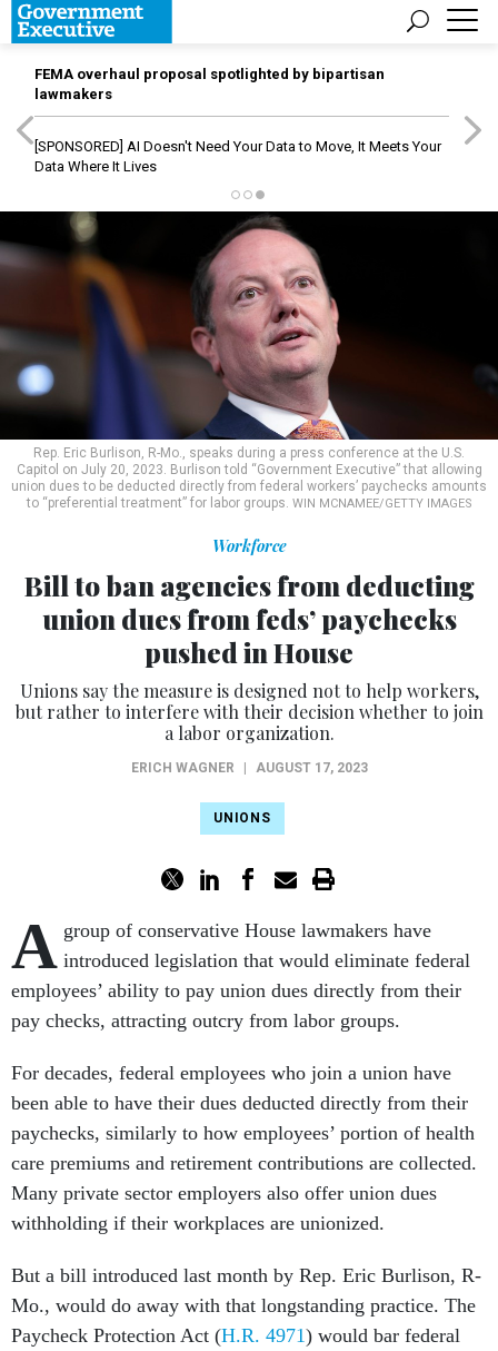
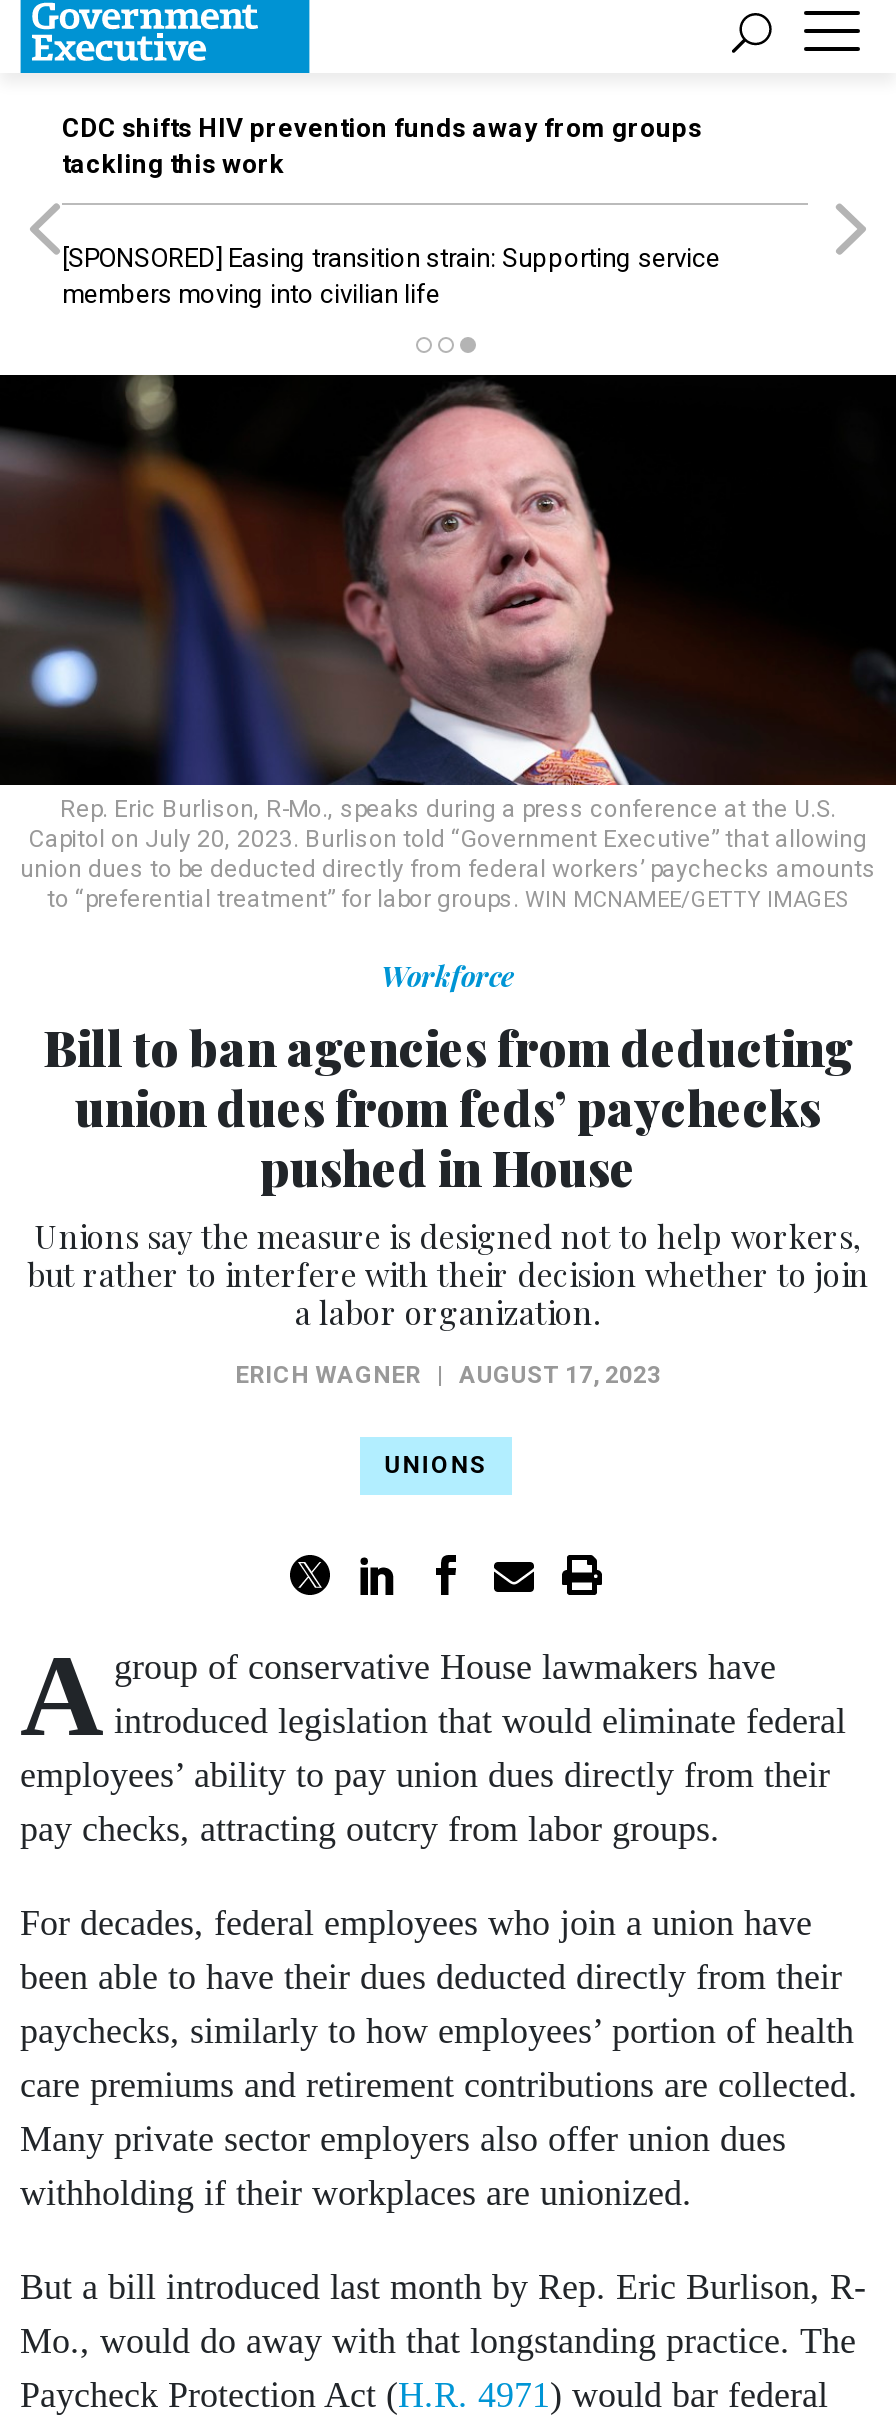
[34,66,385,102] FEMA overhaul proposal spotlighted by bipartisan | lawmakers -> [62,113,702,179] CDC shifts HIV prevention funds away from groups | tackling this work
[34,138,441,175] [SPONSORED] AI Doesn't Need Your Data to Move, It Meets Your | Data Where It Lives -> [62,243,720,309] [SPONSORED] Easing transition strain: Supporting service | members moving into civilian life

